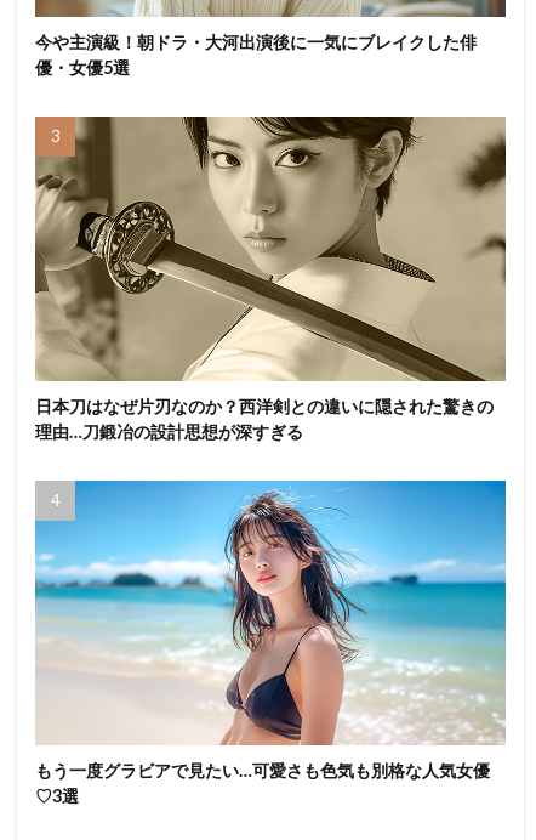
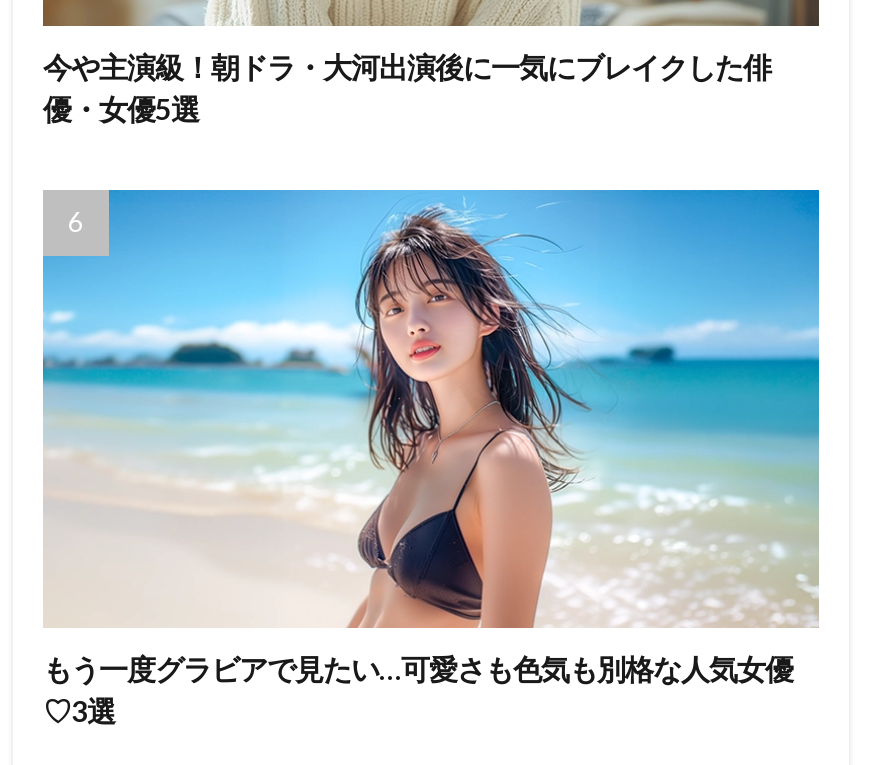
[35,115,506,442] [image] | 日本刀はなぜ片刃なのか？西洋剣との違いに隠された驚きの | 理由…刀鍛冶の設計思想が深すぎる -> none

